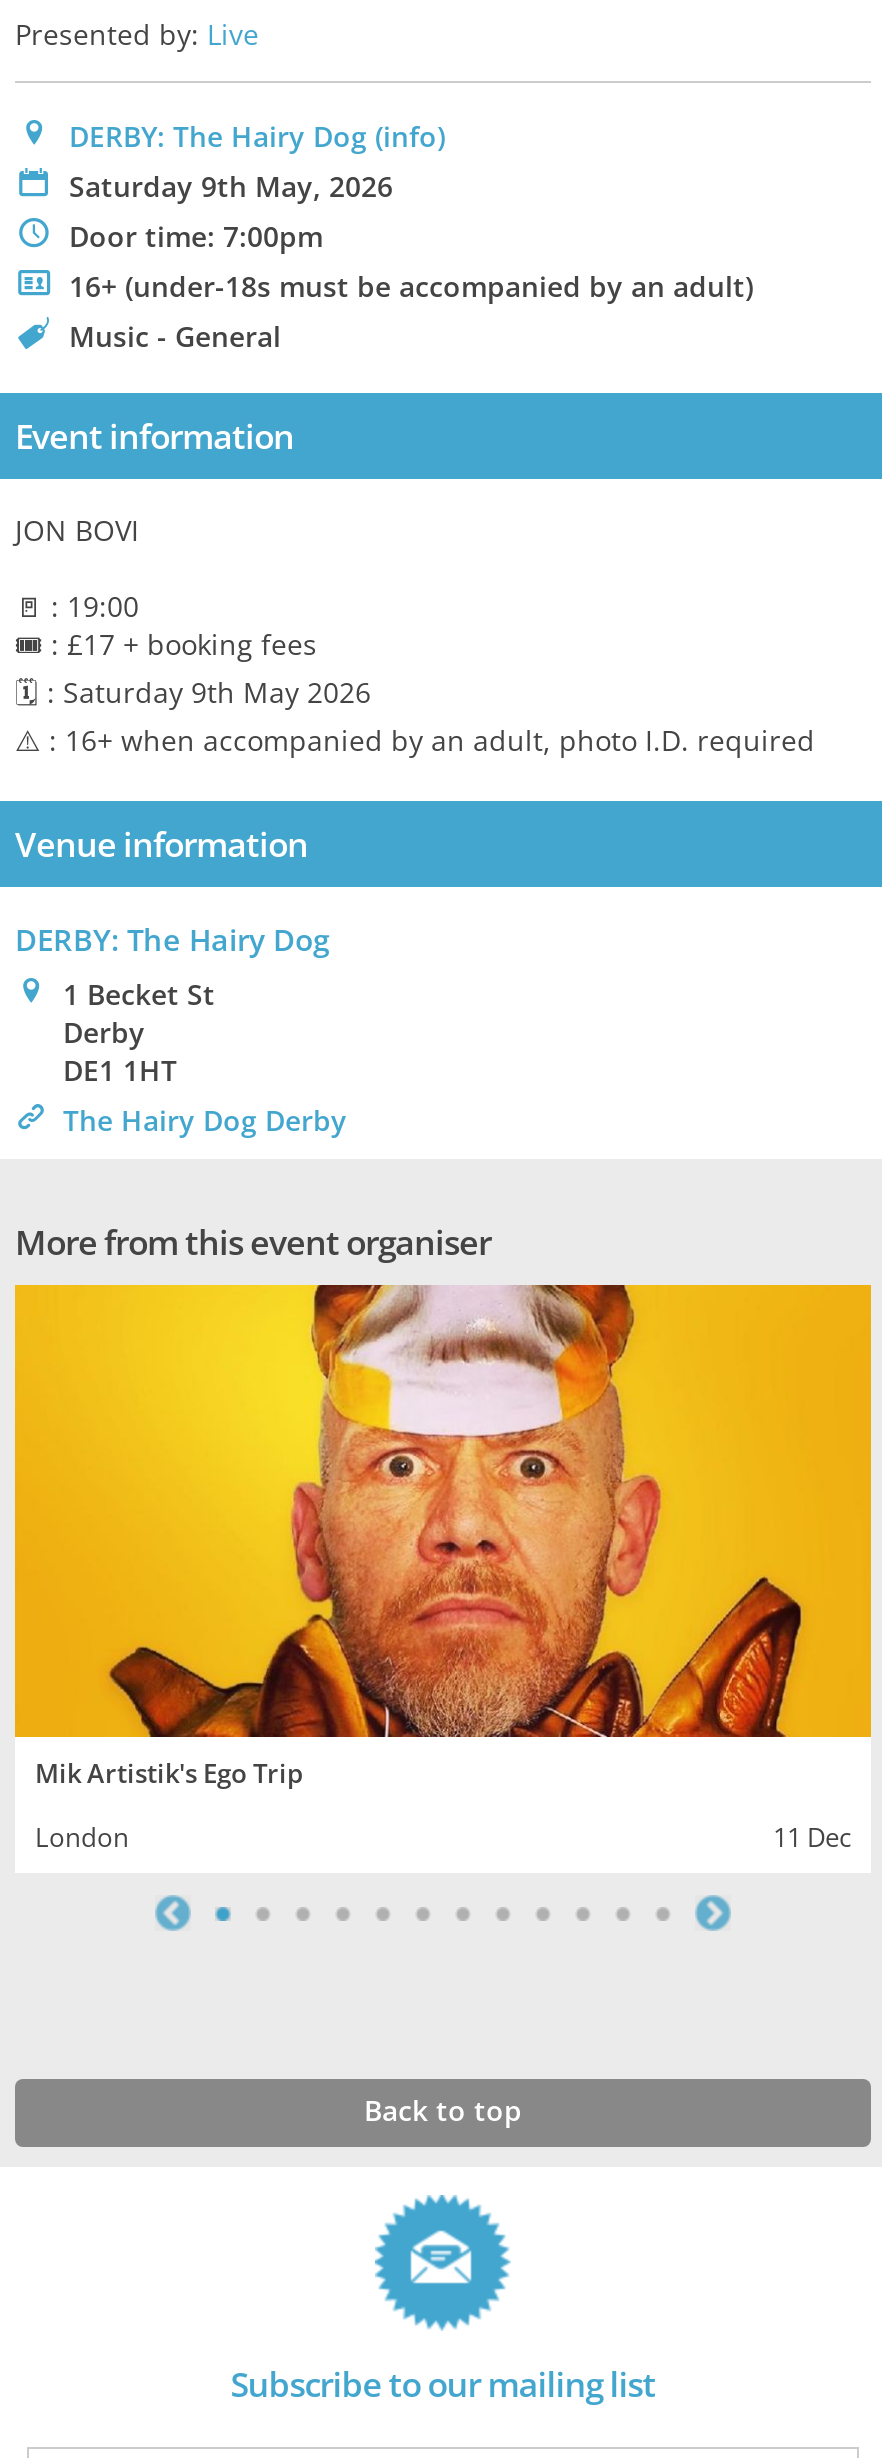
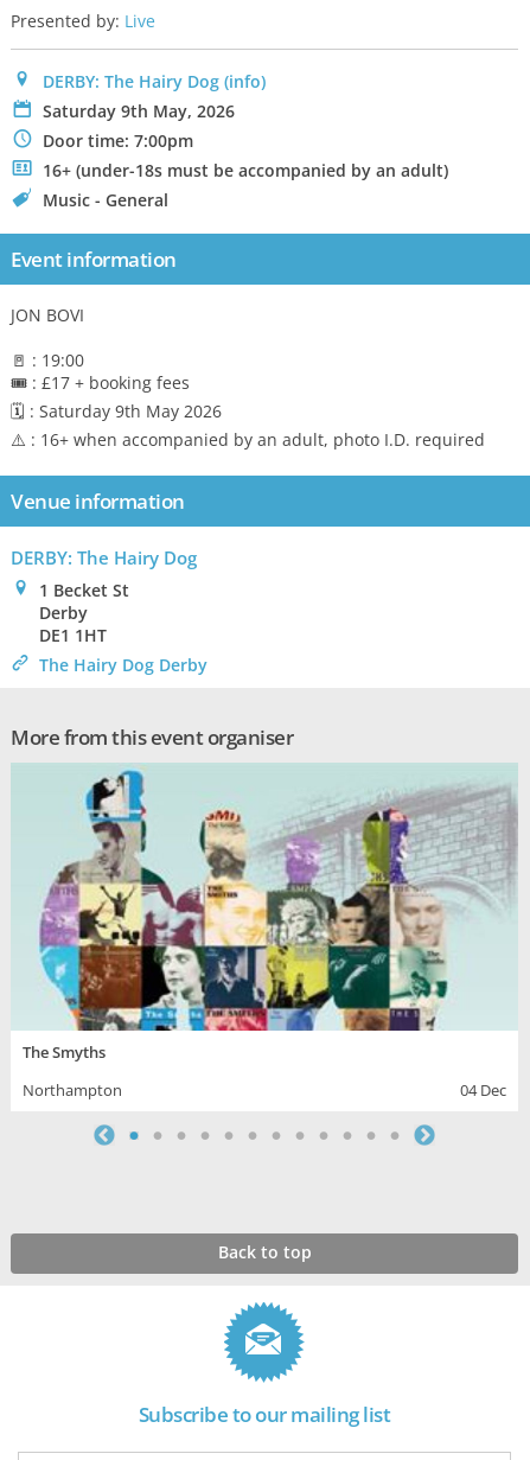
[13,1283,873,1792] [image] | Mik Artistik's Ego Trip -> [11,763,518,1063] [image] | The Smyths
[35,1820,851,1856] London | 11 Dec -> [23,1080,506,1101] Northampton | 04 Dec

